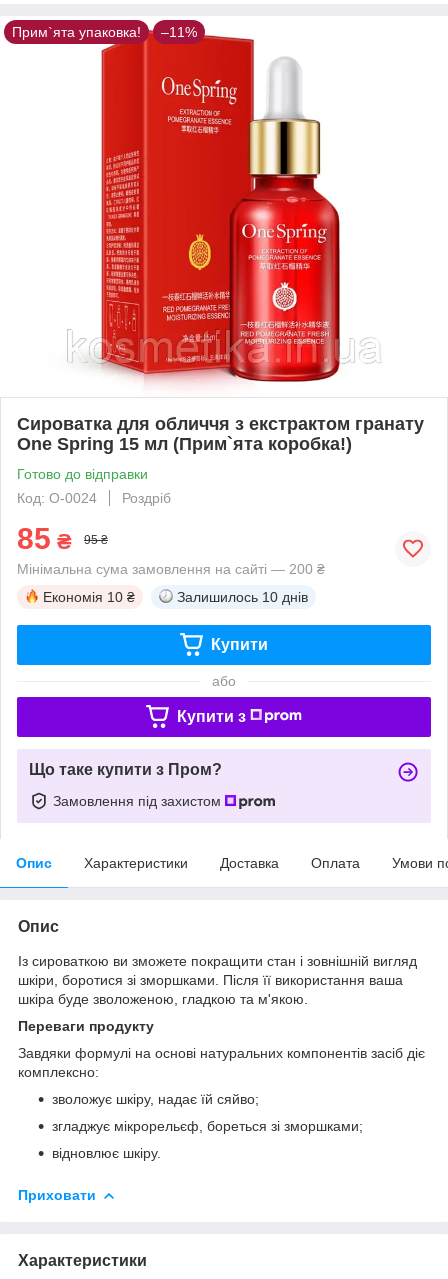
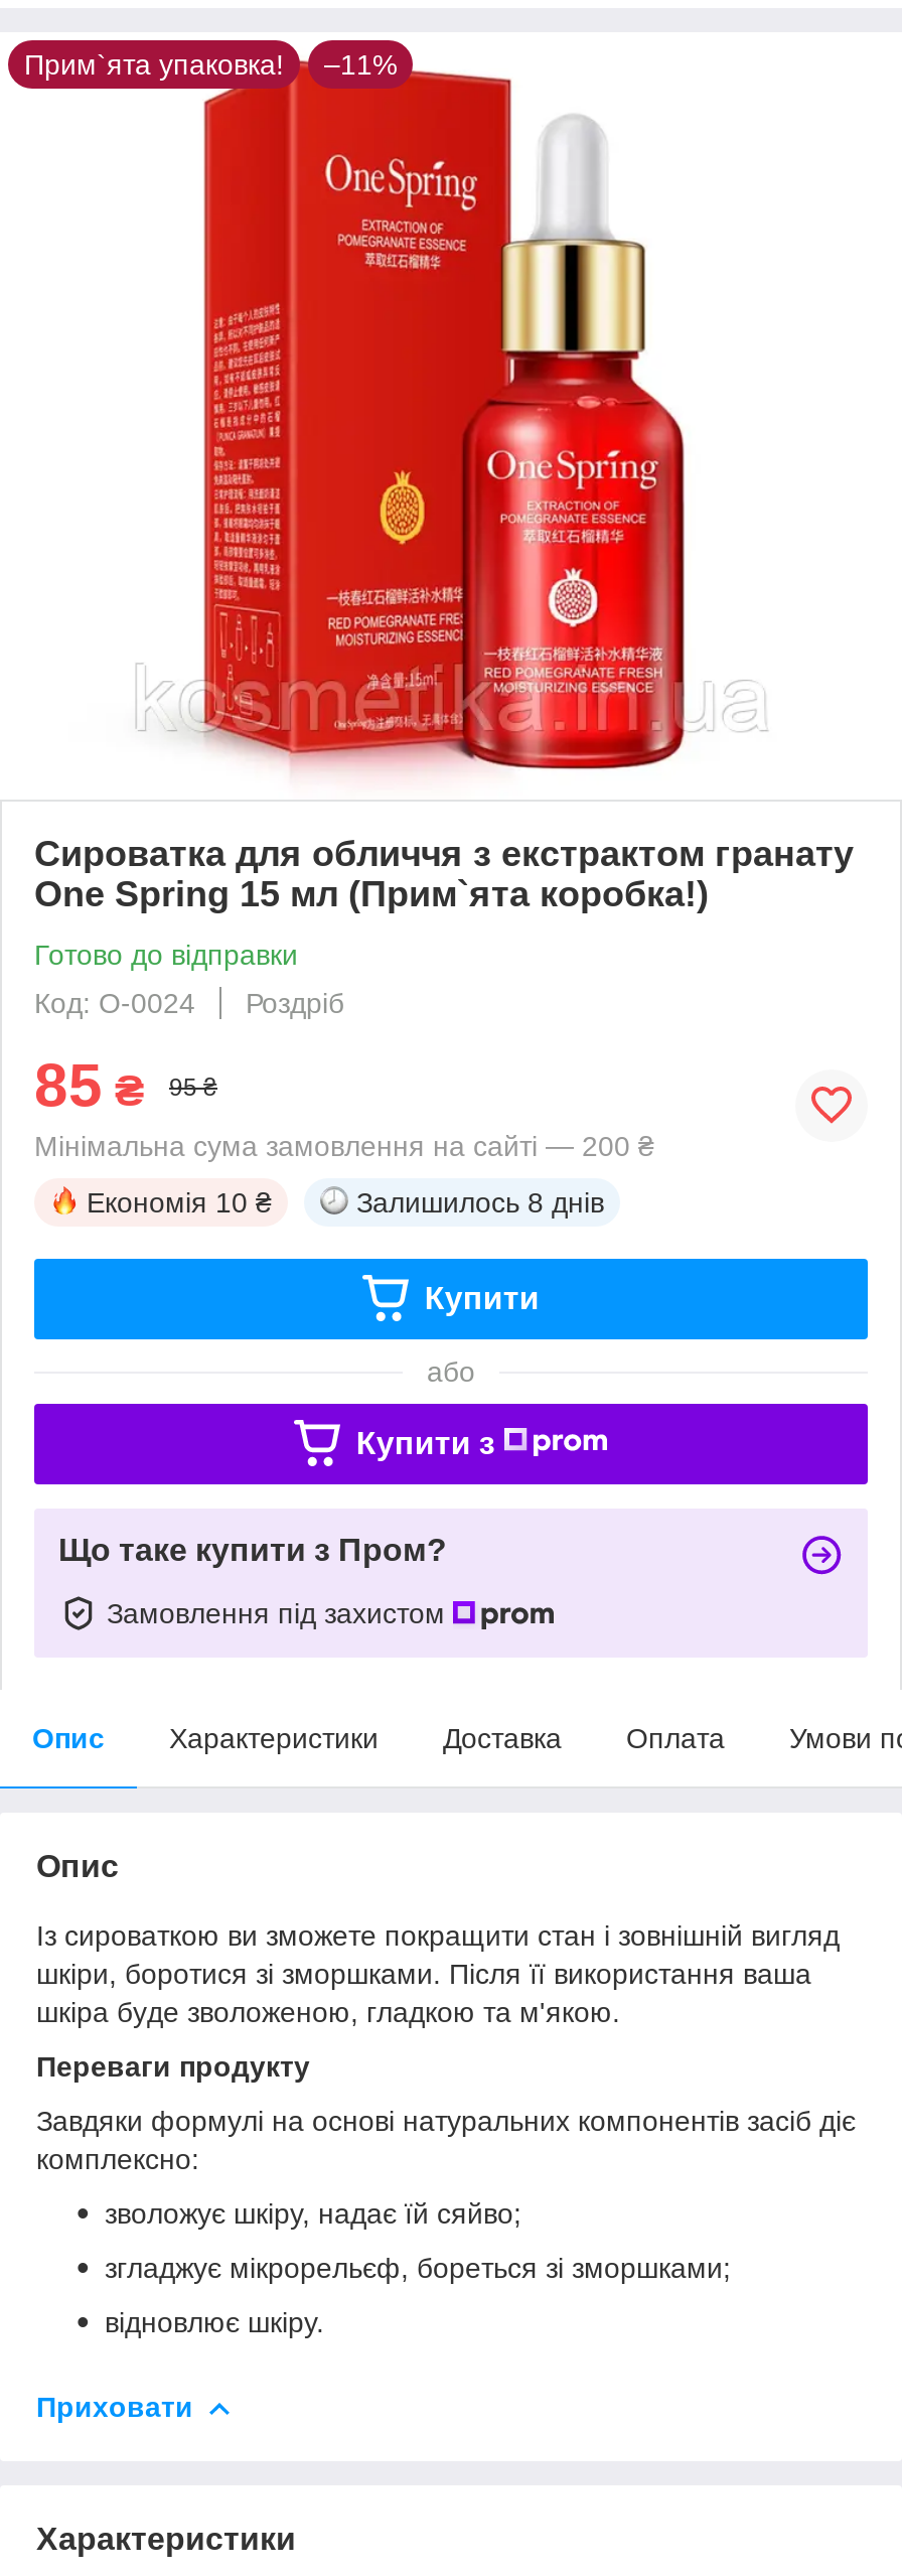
[177,589,308,605] Залишилось 10 днів -> [356,1186,604,1218] Залишилось 8 днів

